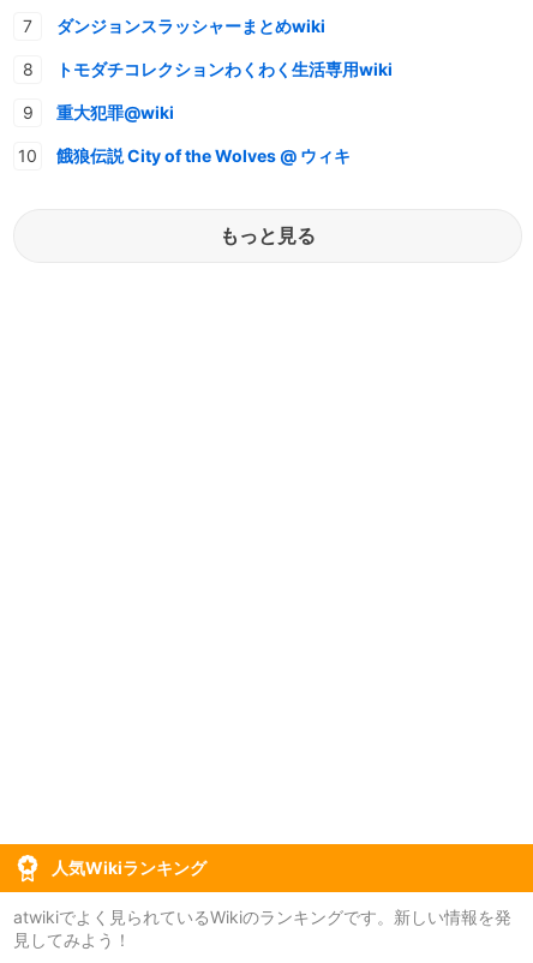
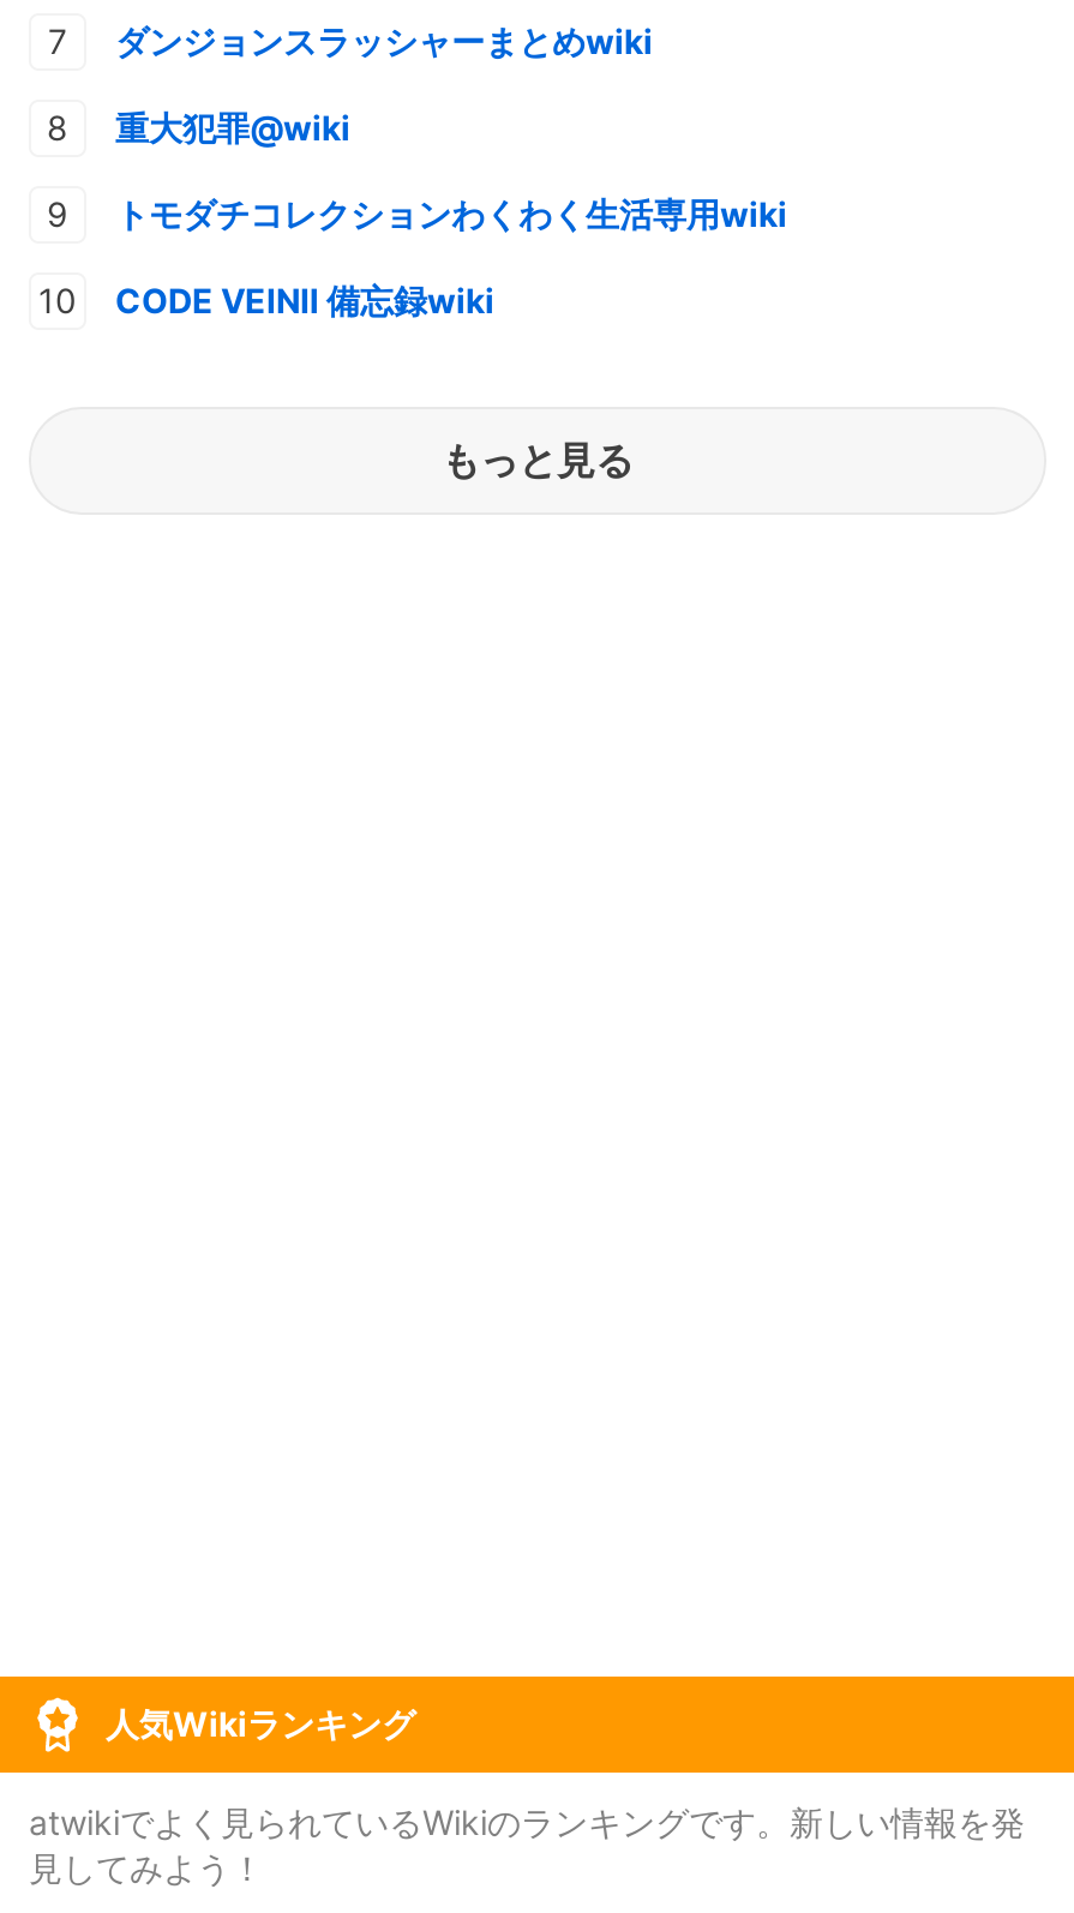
moved [56,58,393,79] -> [115,192,787,233]: トモダチコレクションわくわく生活専用wiki
moved [56,102,174,122] -> [115,106,350,147]: 重大犯罪@wiki
[56,145,351,165] 餓狼伝説 City of the Wolves @ ウィキ -> [115,279,494,319] CODE VEINⅡ 備忘録wiki

